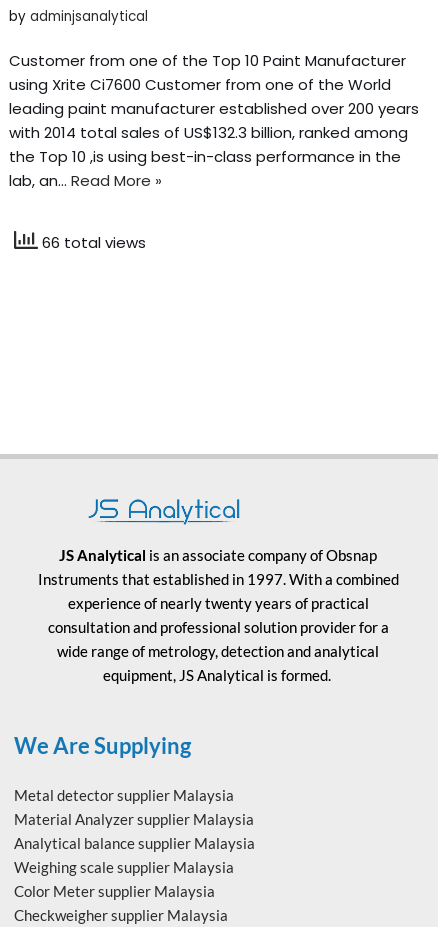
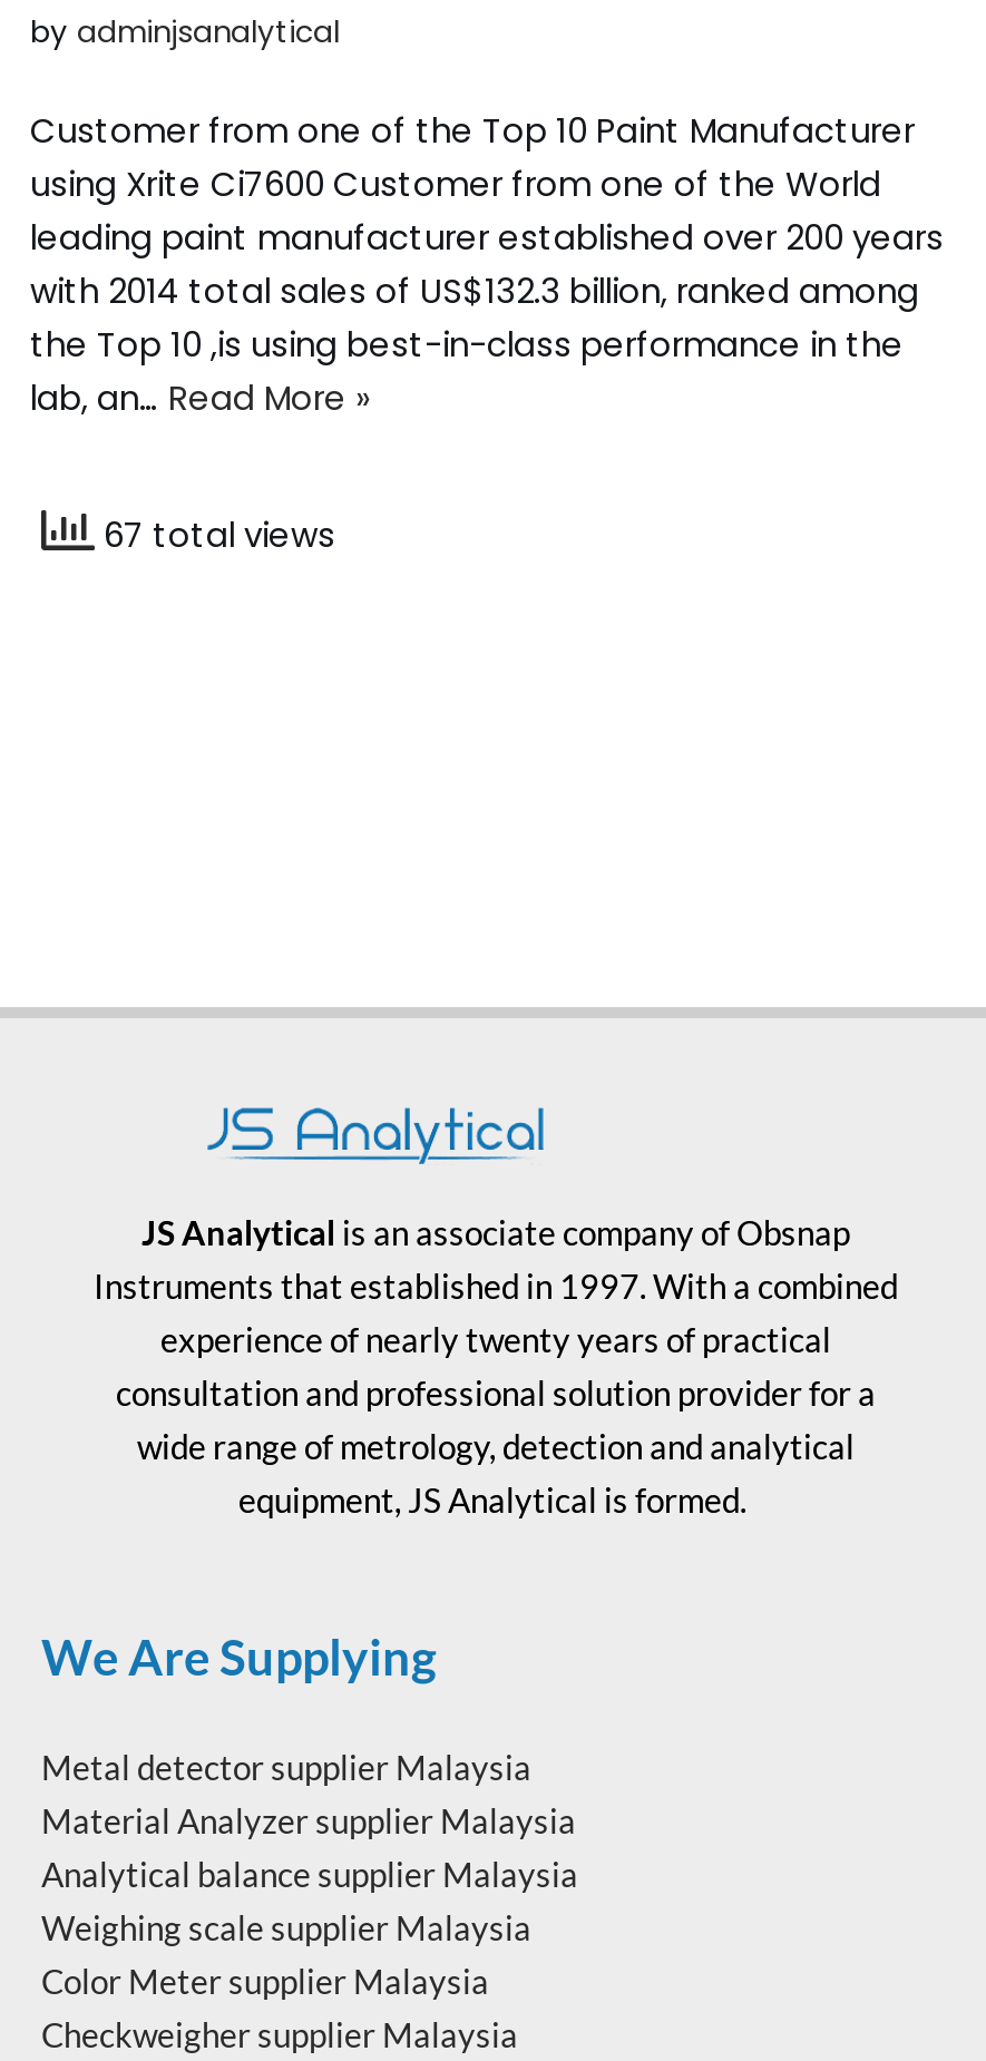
[38,232,146,253] 66 total views -> [95,512,335,559] 67 total views

